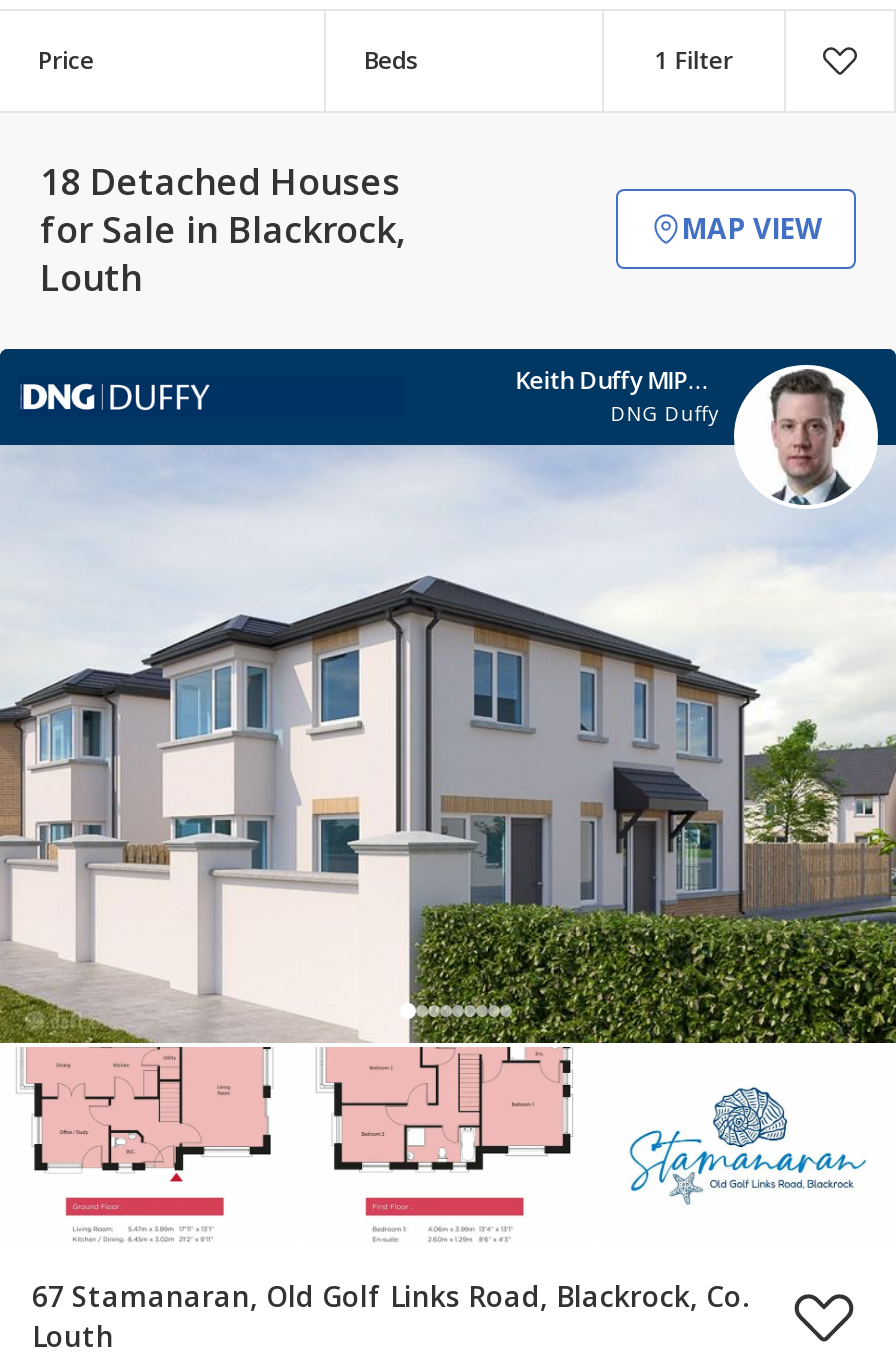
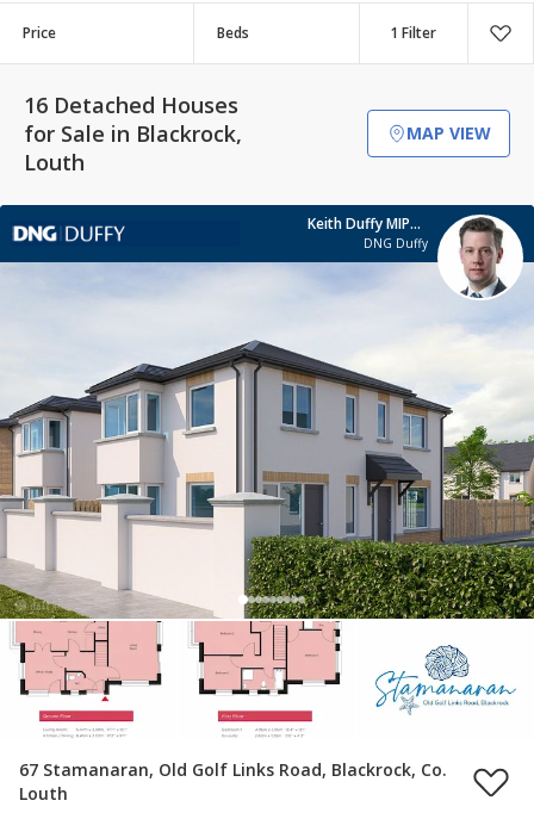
[40,157,400,205] 18 Detached Houses -> [24,91,238,119] 16 Detached Houses

